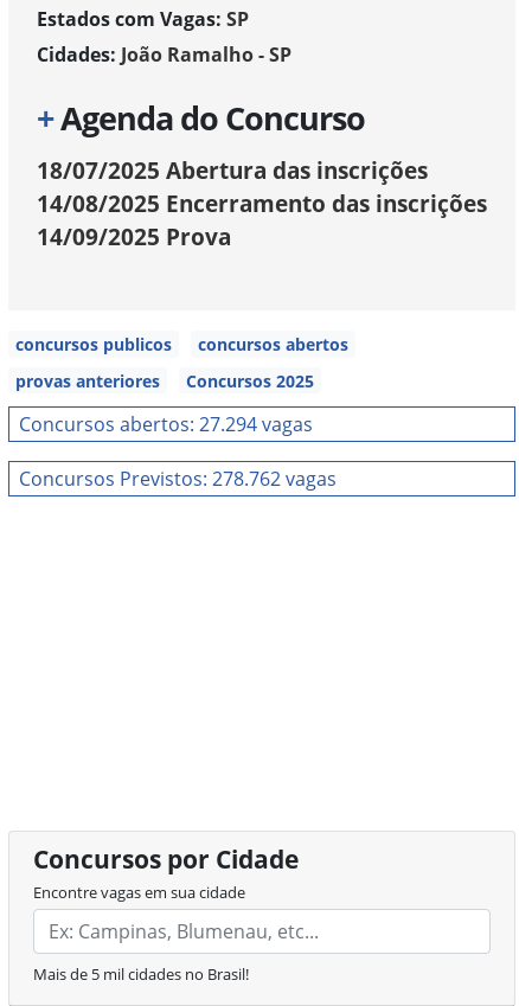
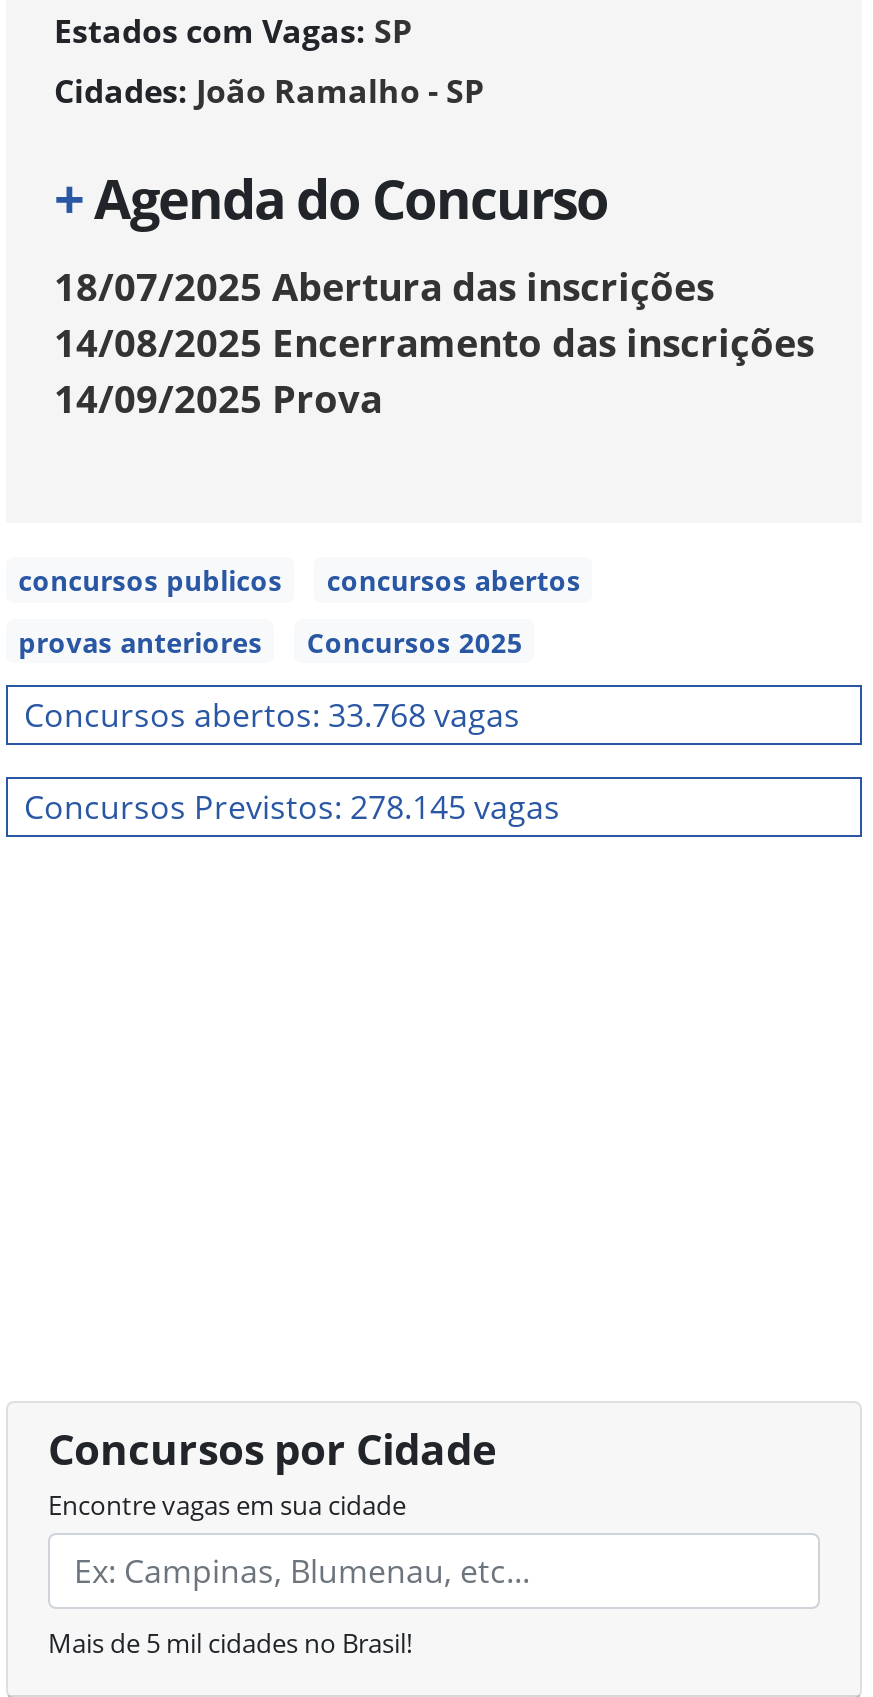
[19,411,313,437] Concursos abertos: 27.294 vagas -> [24,693,520,737] Concursos abertos: 33.768 vagas
[19,466,337,492] Concursos Previstos: 278.762 vagas -> [24,785,560,829] Concursos Previstos: 278.145 vagas

